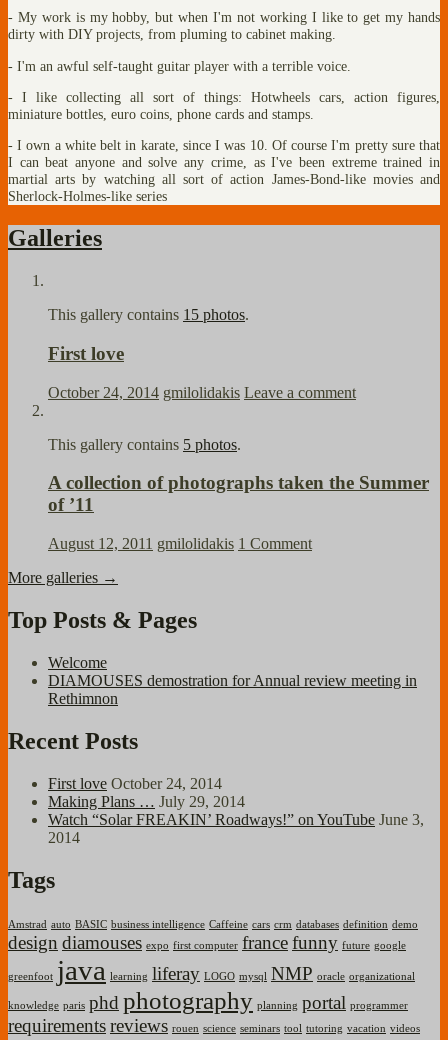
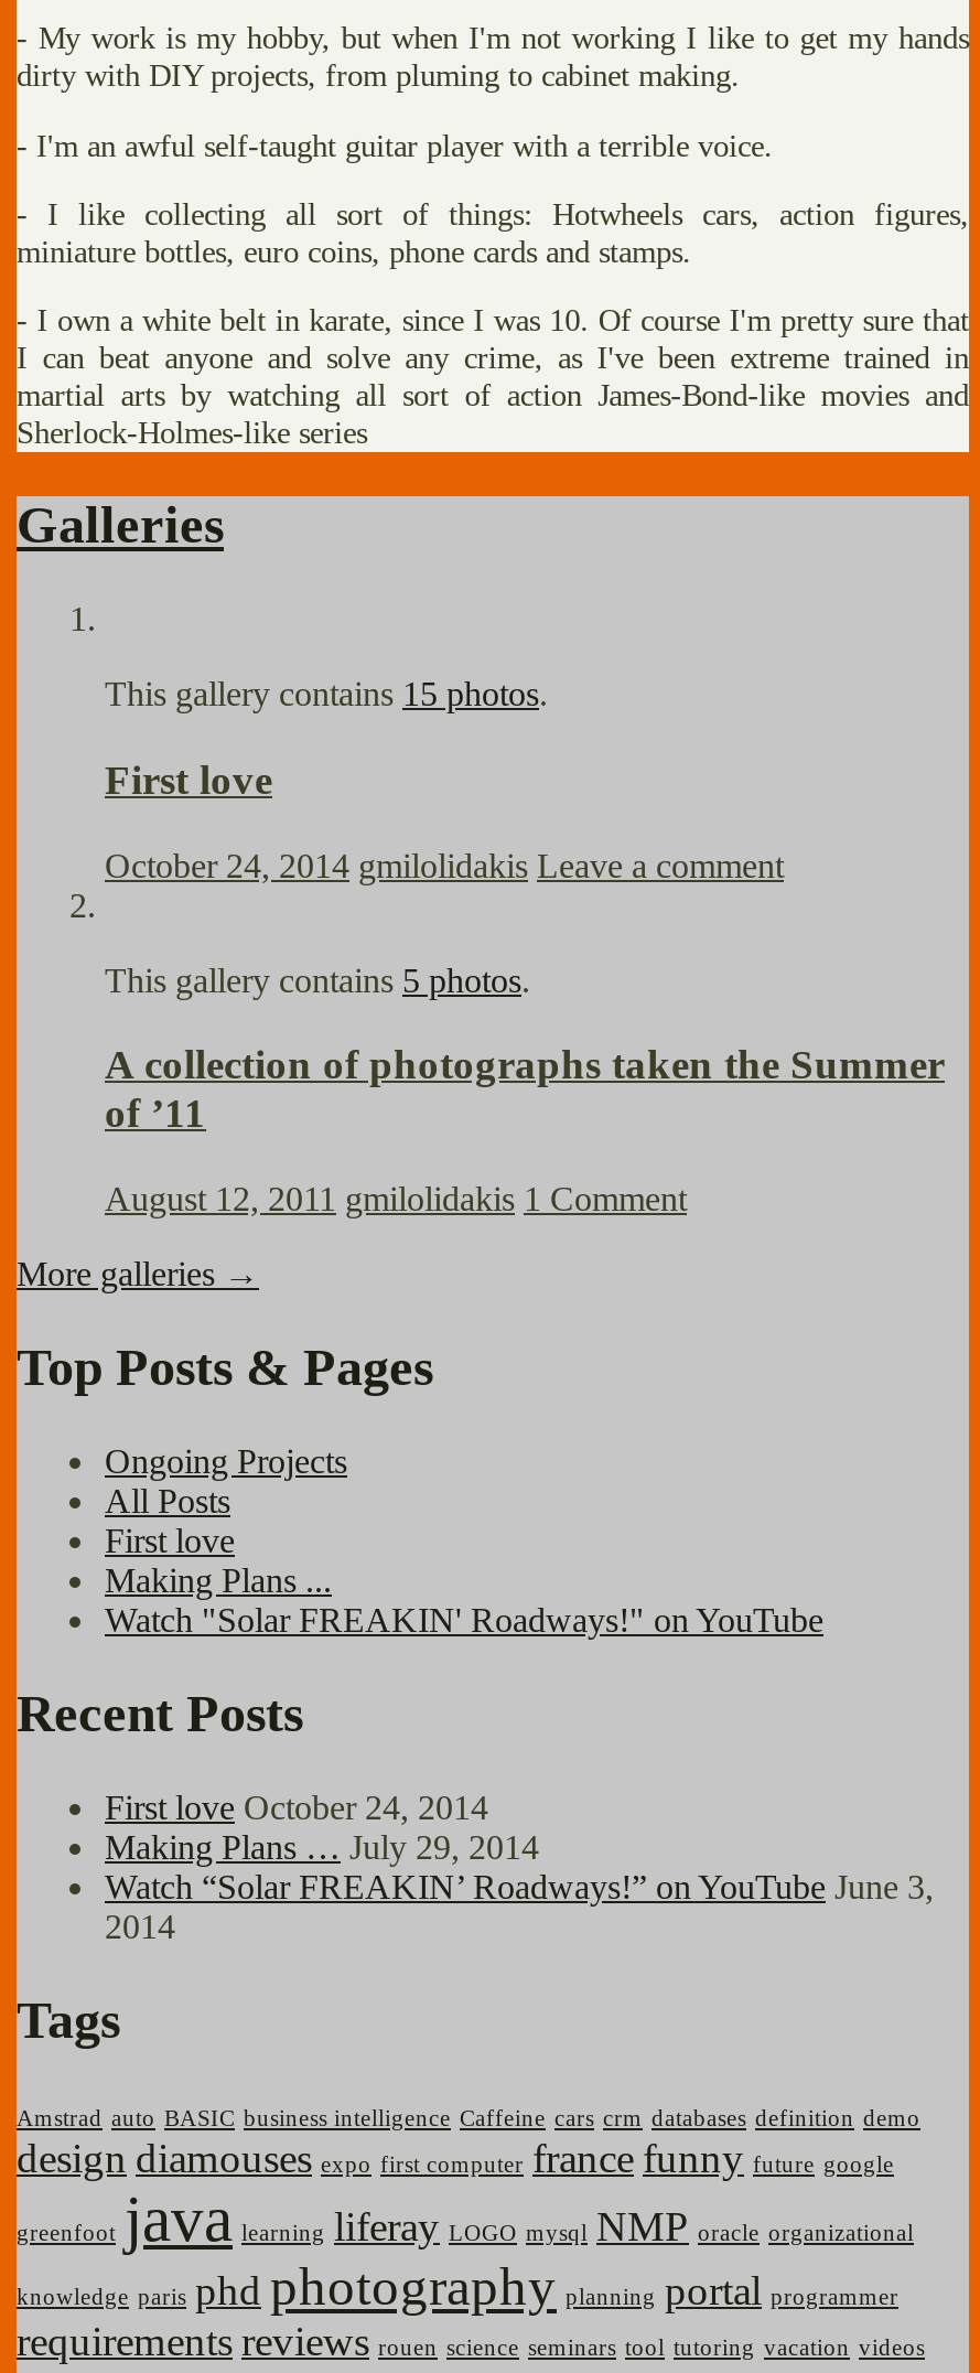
[48,654,417,707] Welcome | DIAMOUSES demostration for Annual review meeting in | Rethimnon -> [105,1442,823,1639] Ongoing Projects | All Posts | First love | Making Plans ... | Watch "Solar FREAKIN' Roadways!" on YouTube

